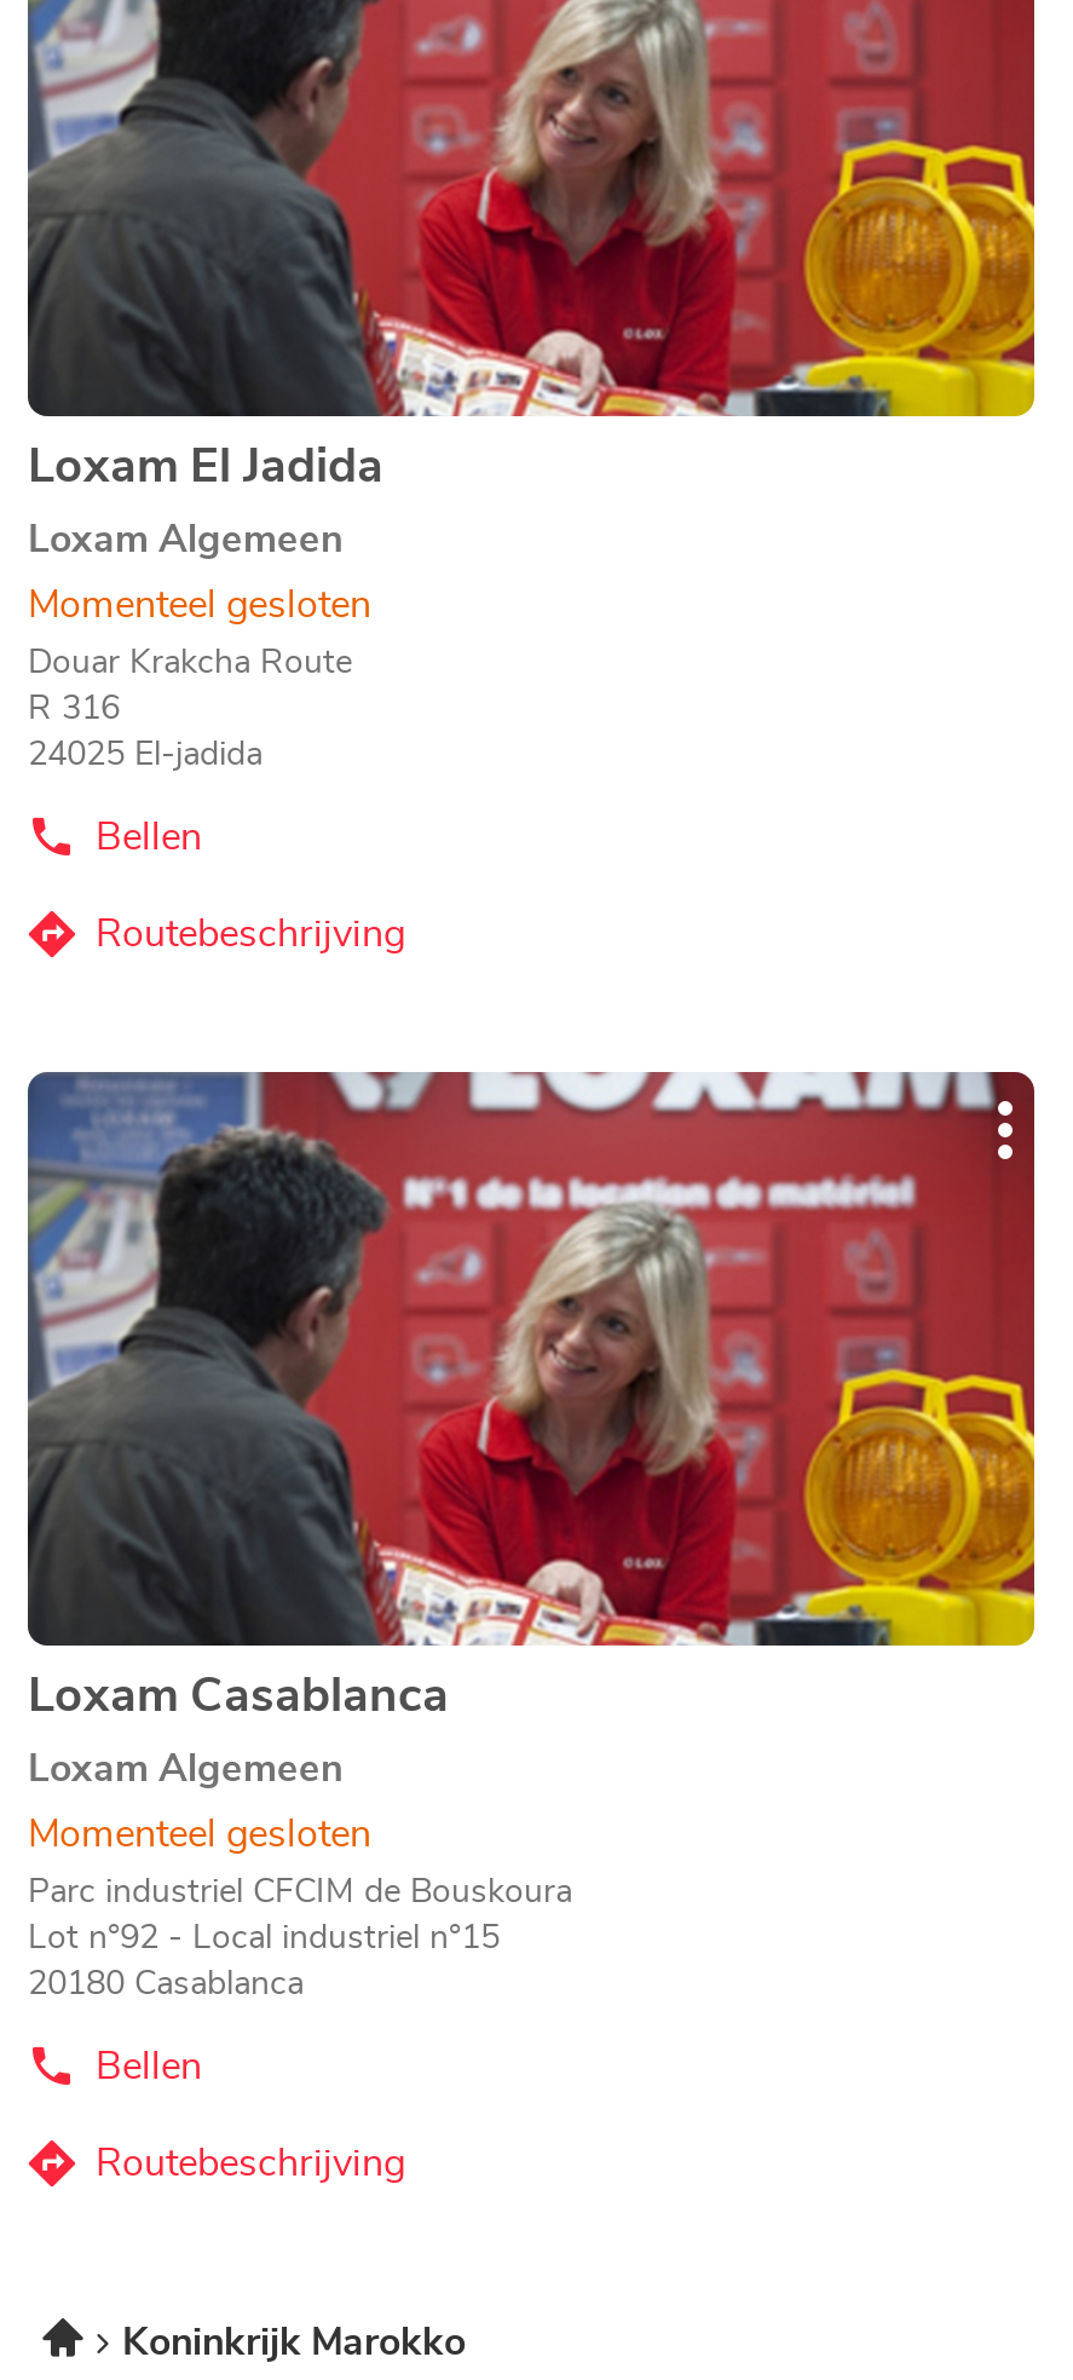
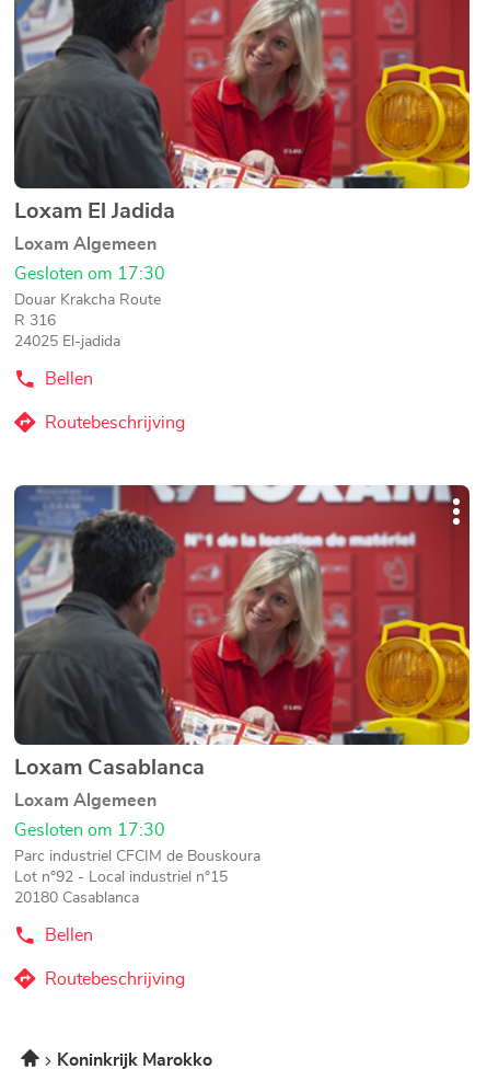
[28,586,371,625] Momenteel gesloten -> [14,265,165,283] Gesloten om 17:30
[28,1815,371,1854] Momenteel gesloten -> [14,822,165,839] Gesloten om 17:30

